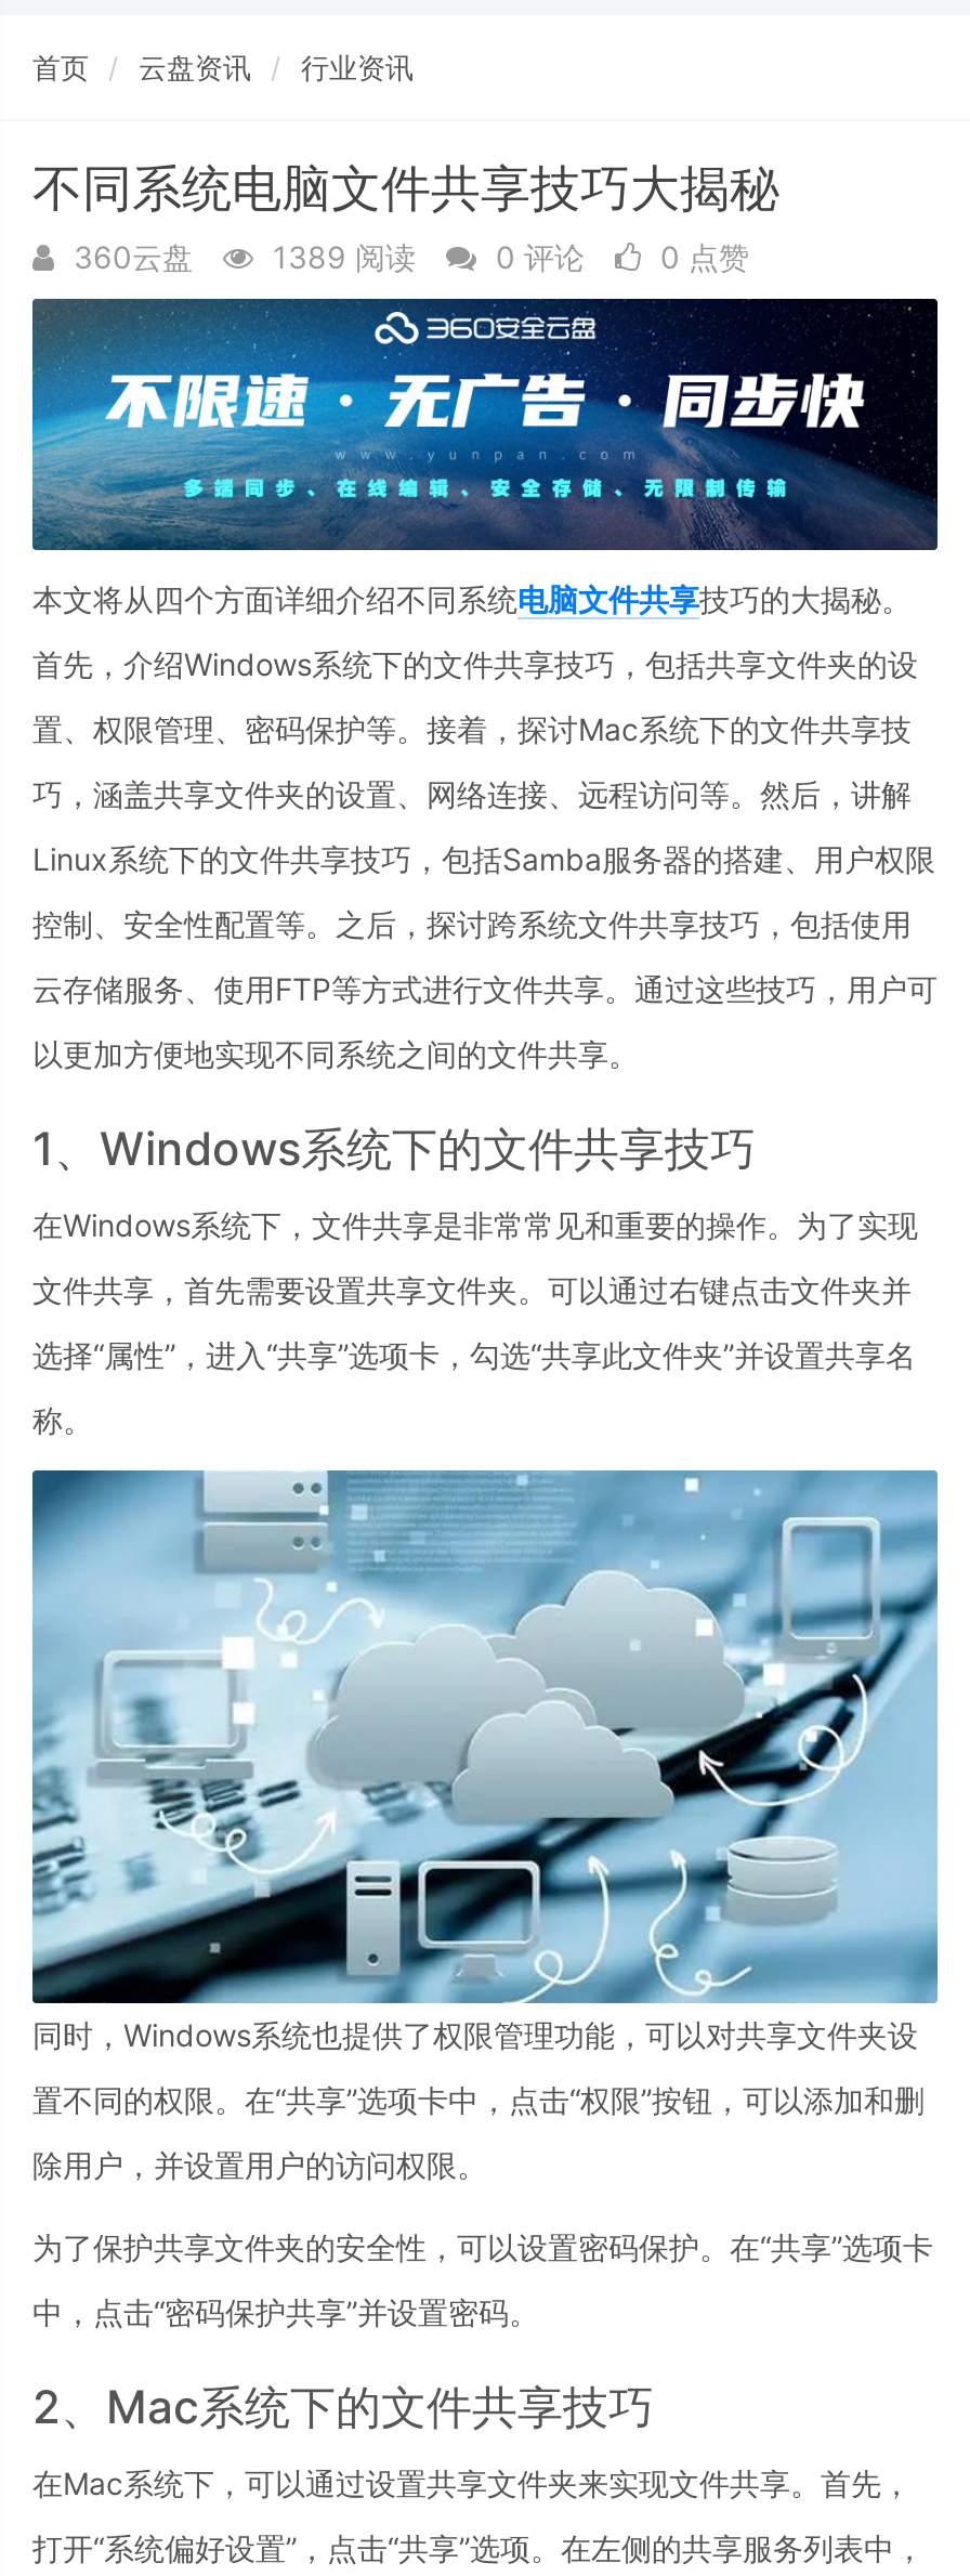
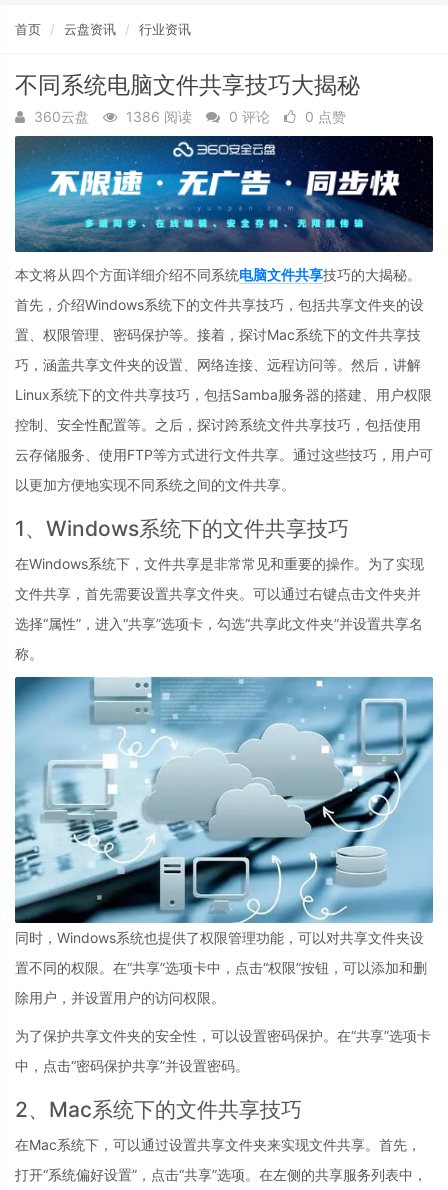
[65,238,749,275] 360云盘 1389 阅读 0 评论 0 点赞 -> [30,108,346,125] 360云盘 1386 阅读 0 评论 0 点赞

